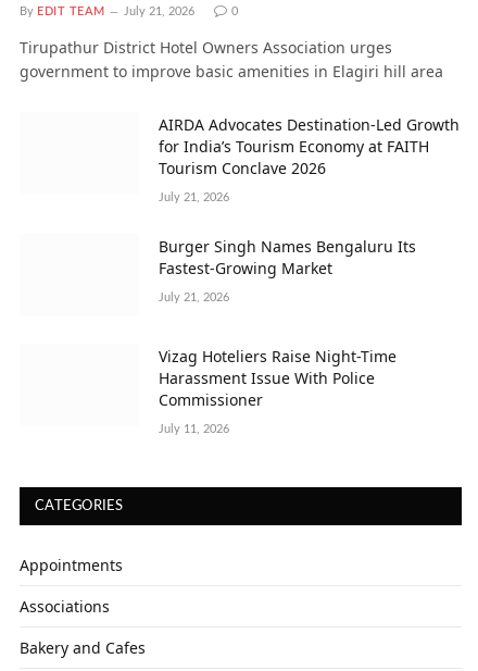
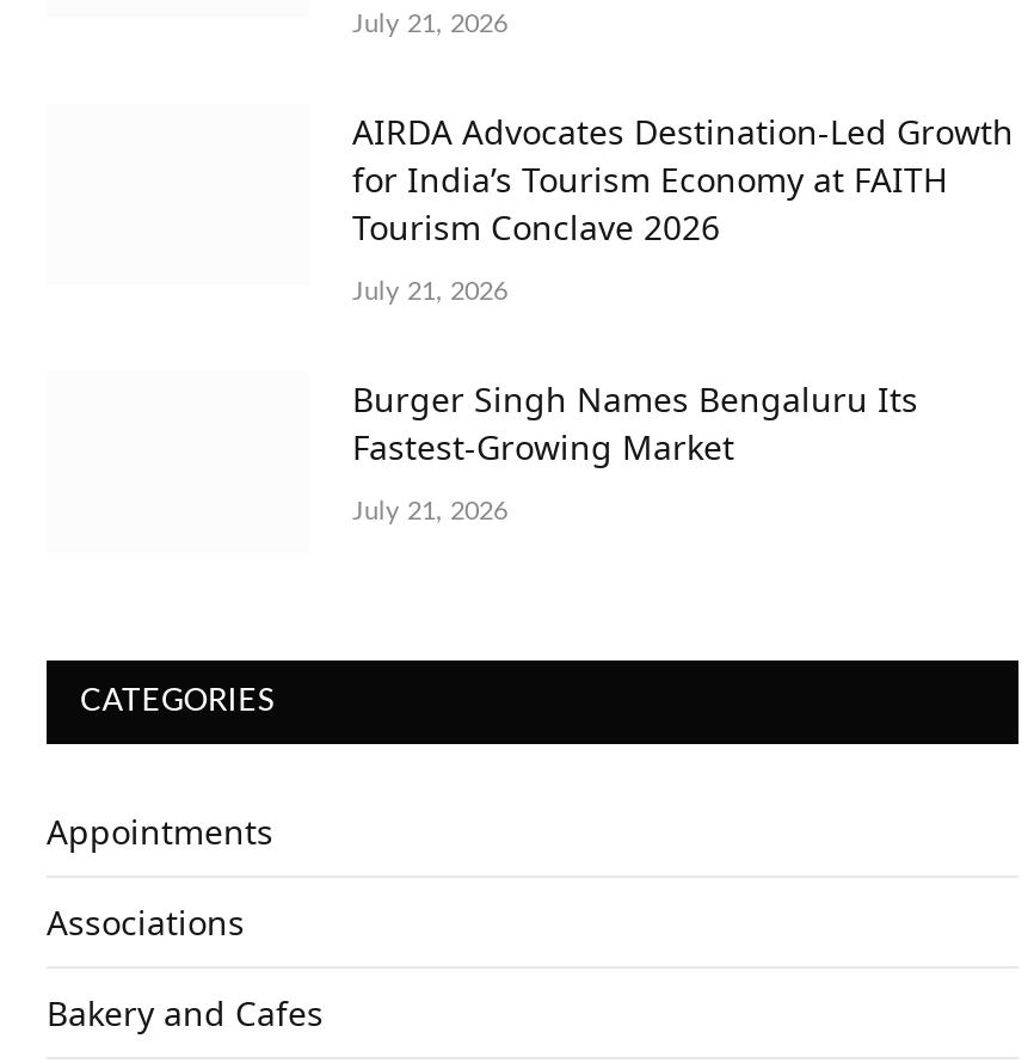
[20,6,105,18] By EDIT TEAM -> none
[20,6,443,82] 0 | Tirupathur District Hotel Owners Association urges | government to improve basic amenities in Elagiri hill area -> none
[159,346,397,435] Vizag Hoteliers Raise Night-Time | Harassment Issue With Police | Commissioner | July 11, 2026 -> none

